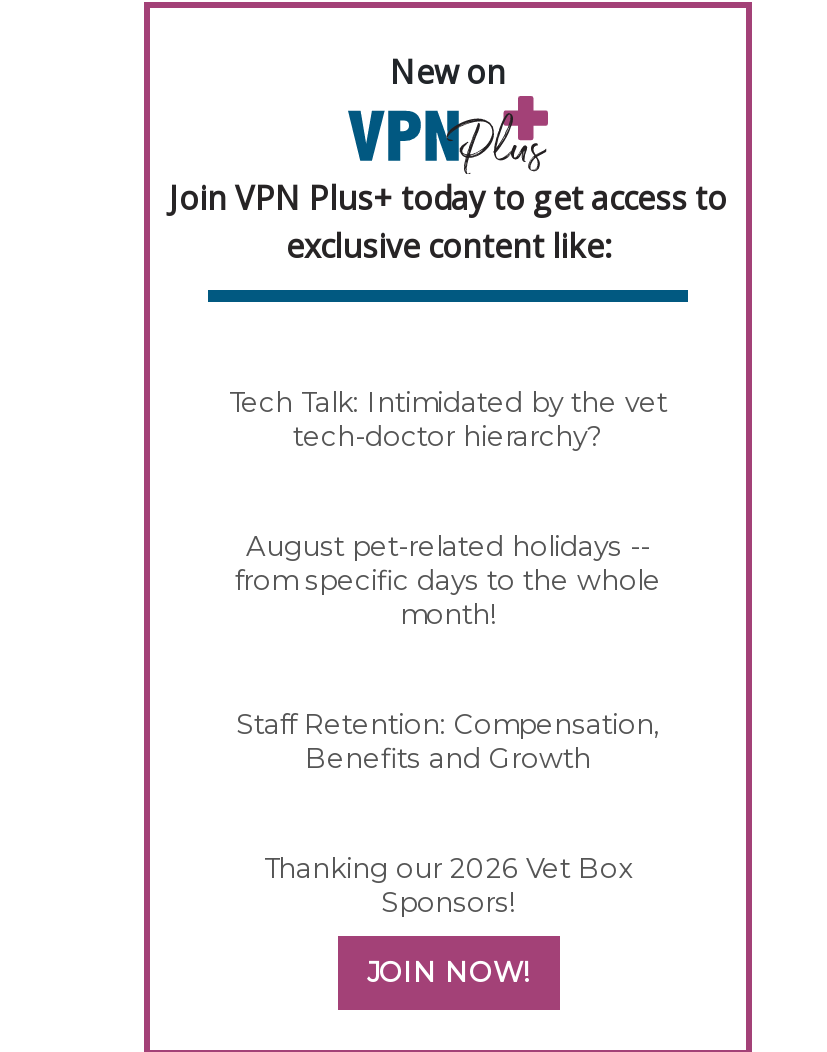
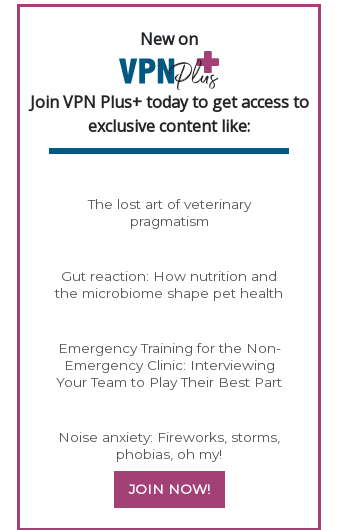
[229,386,667,452] Tech Talk: Intimidated by the vet | tech-doctor hierarchy? -> [87,196,250,229] The lost art of veterinary | pragmatism
[235,530,661,630] August pet-related holidays -- | from specific days to the whole | month! -> [55,268,283,301] Gut reaction: How nutrition and | the microbiome shape pet health
[236,708,660,774] Staff Retention: Compensation, | Benefits and Growth -> [56,340,282,390] Emergency Training for the Non- | Emergency Clinic: Interviewing | Your Team to Play Their Best Part
[264,852,632,918] Thanking our 2026 Vet Box | Sponsors! -> [58,429,280,462] Noise anxiety: Fireworks, storms, | phobias, oh my!

